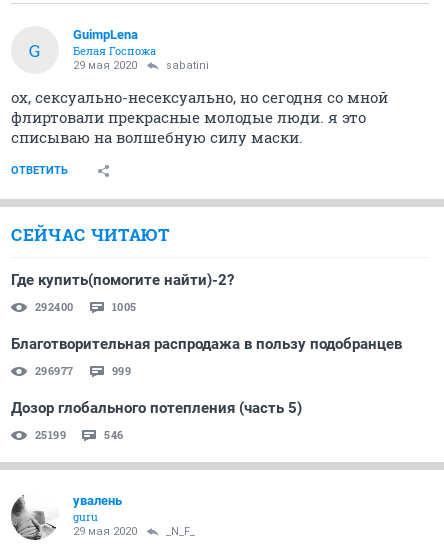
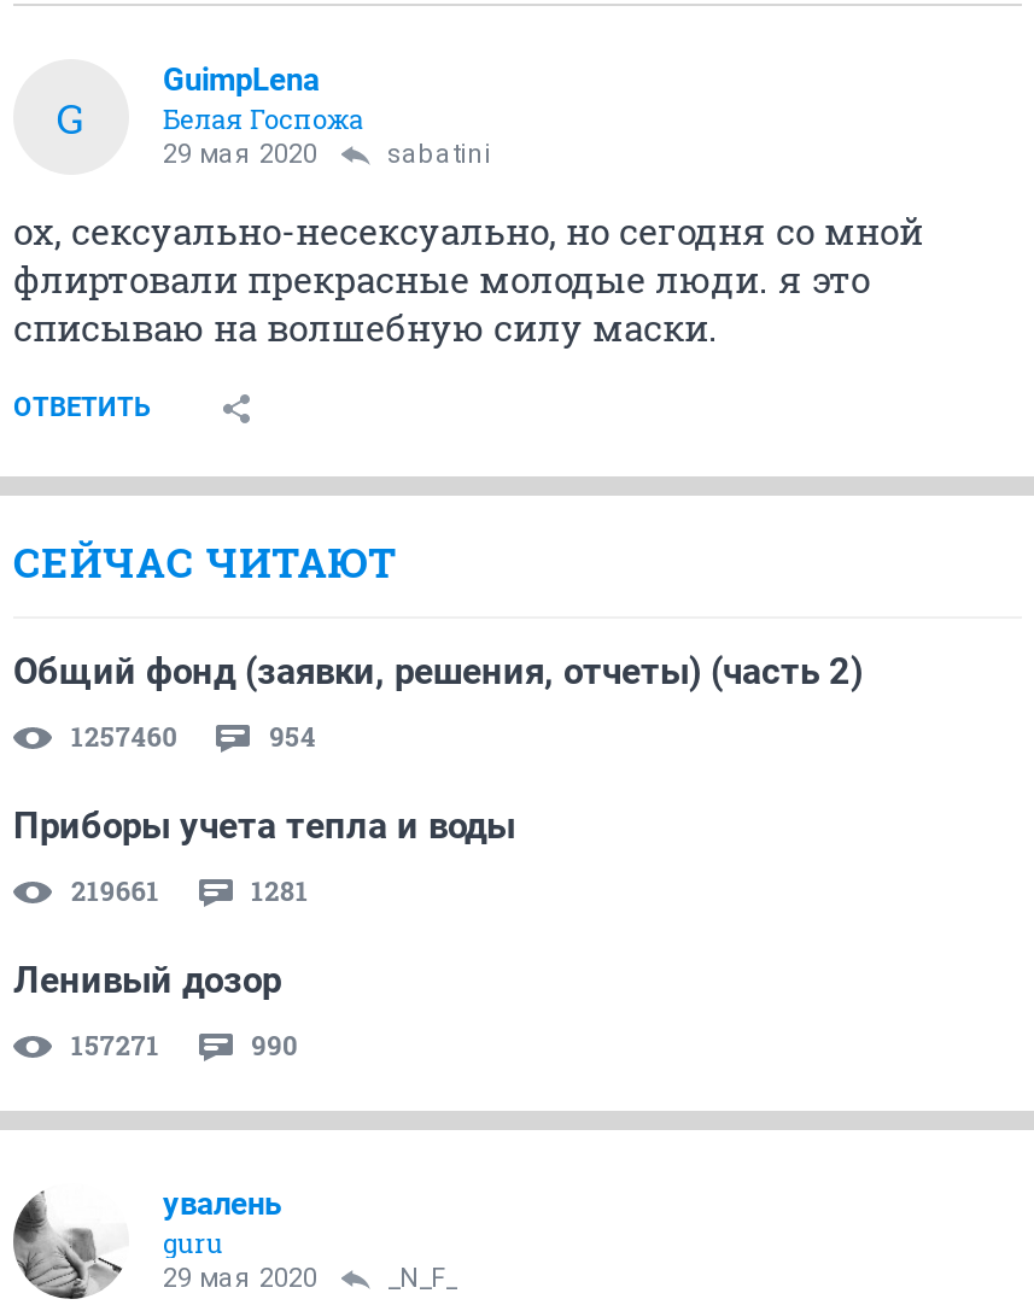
[11,271,234,289] Где купить(помогите найти)-2? -> [13,650,863,693] Общий фонд (заявки, решения, отчеты) (часть 2)
[35,299,136,314] 292400 | 1005 -> [71,717,316,754] 1257460 | 954
[11,335,402,353] Благотворительная распродажа в пользу подобранцев -> [13,804,515,848] Приборы учета тепла и воды
[35,363,131,378] 296977 | 999 -> [71,872,309,908] 219661 | 1281
[11,399,302,417] Дозор глобального потепления (часть 5) -> [13,959,281,1002] Ленивый дозор
[35,427,123,442] 25199 | 546 -> [71,1026,298,1062] 157271 | 990

